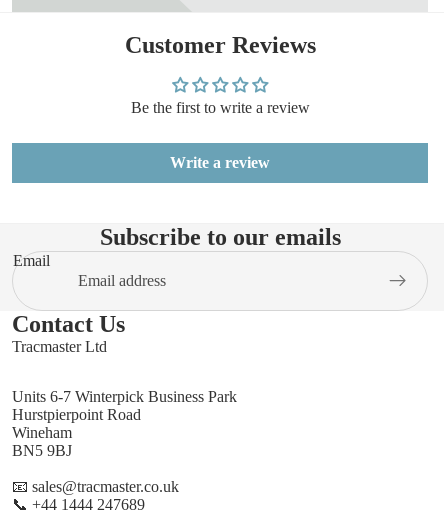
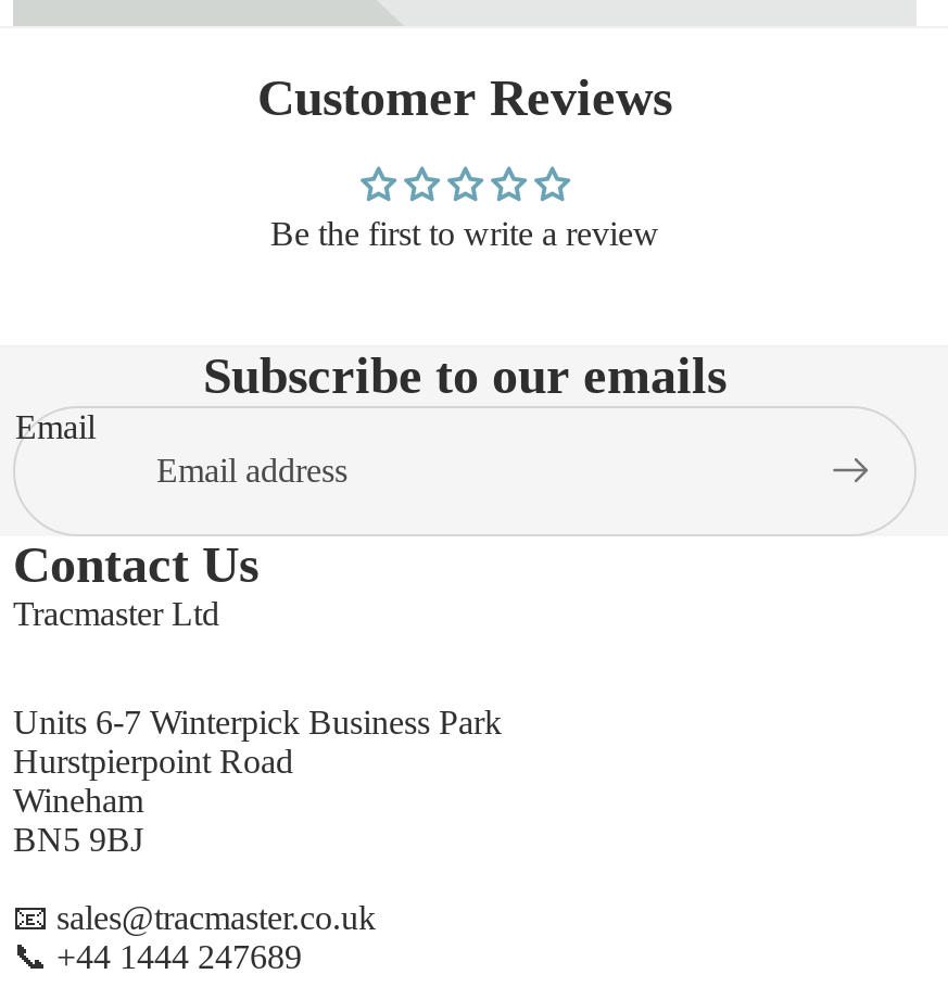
[170,154,270,171] Write a review -> none

